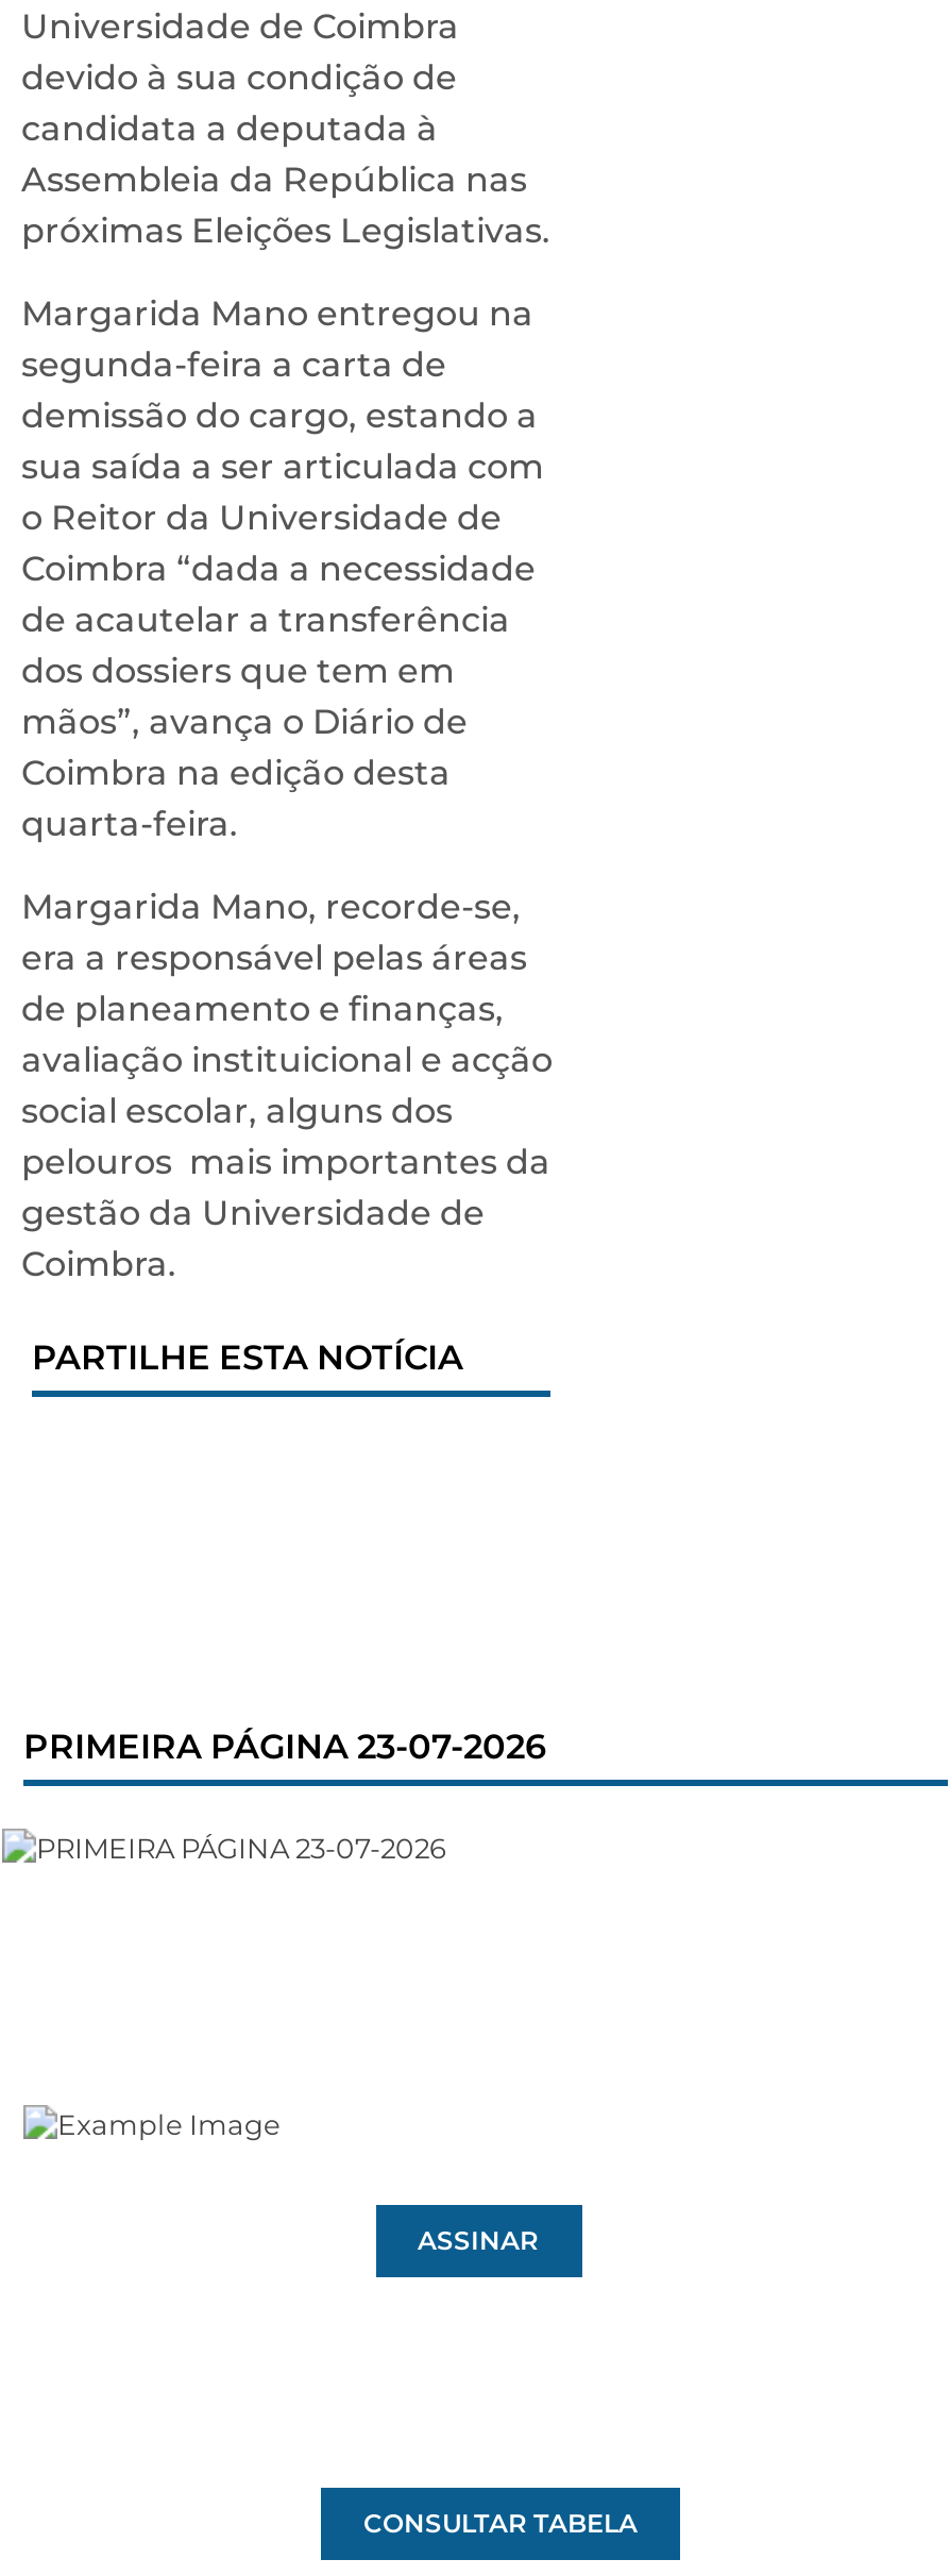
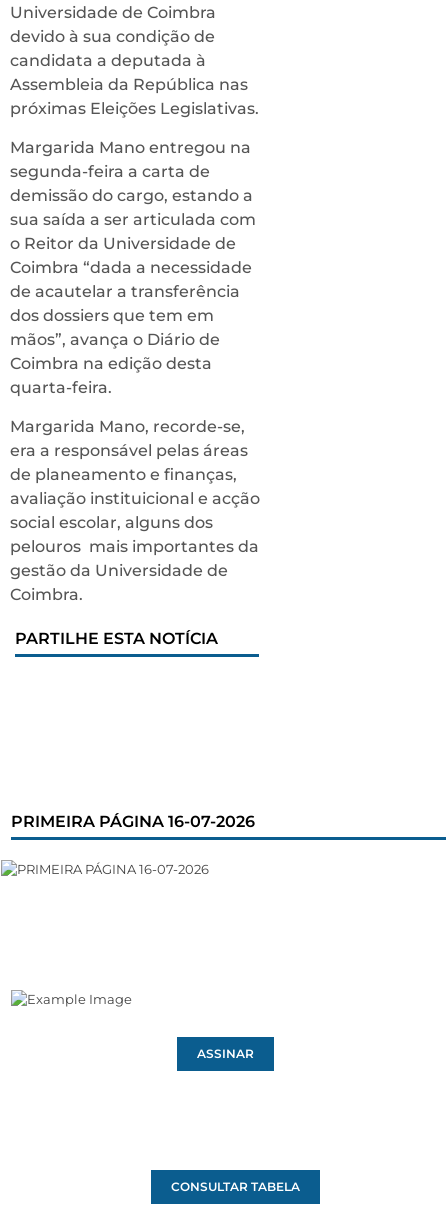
[23,1727,546,1767] PRIMEIRA PÁGINA 23-07-2026 -> [11,812,255,831] PRIMEIRA PÁGINA 16-07-2026

